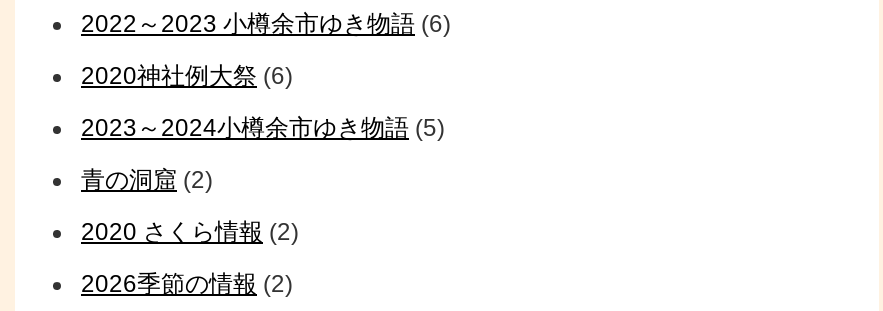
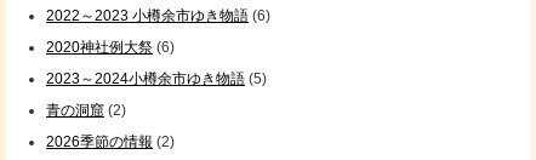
[81,218,299,246] 2020 さくら情報(2) -> none

